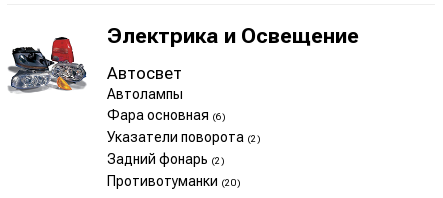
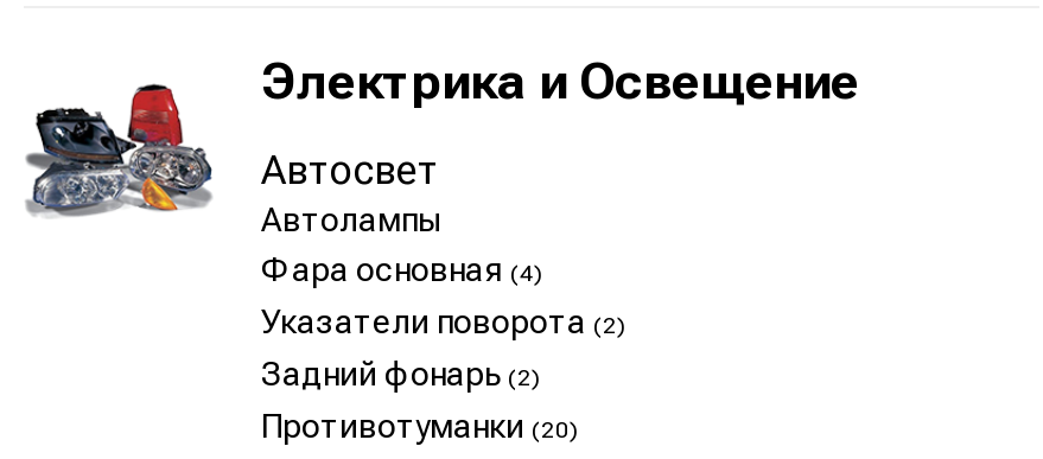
[107,107,226,123] Фара основная (6) -> [261,250,543,288] Фара основная (4)

